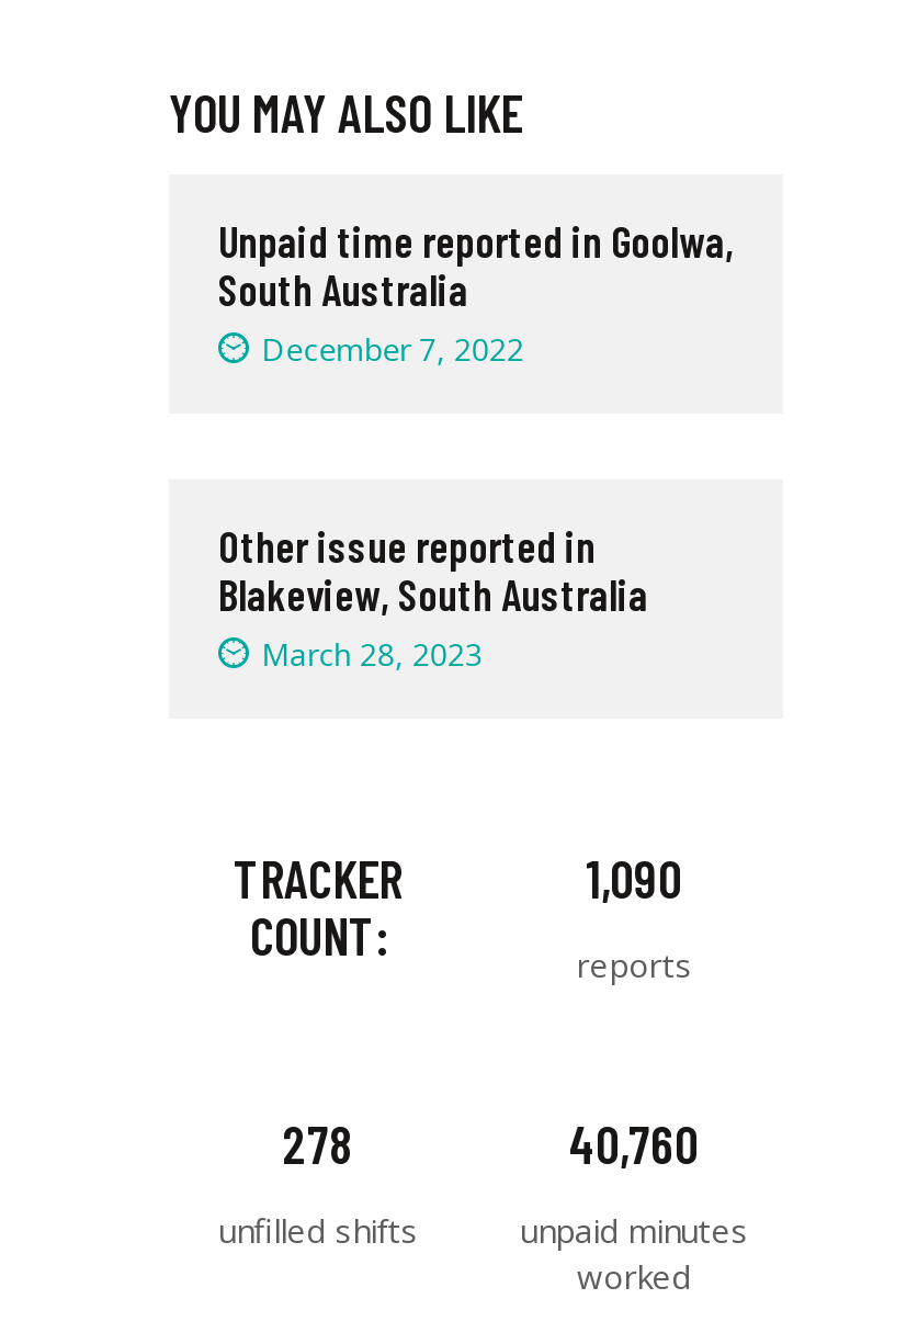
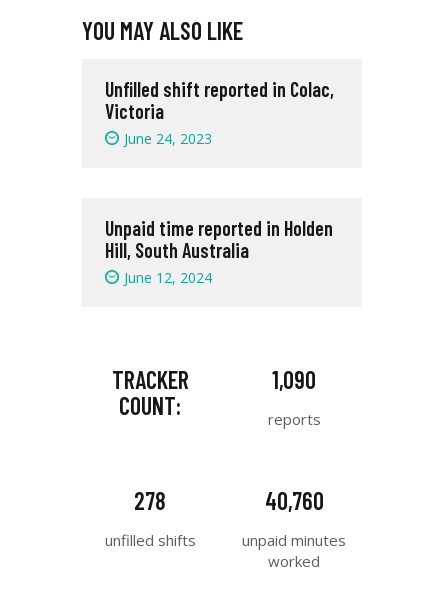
[218,215,734,370] Unpaid time reported in Goolwa, | South Australia | December 7, 2022 -> [104,77,333,148] Unfilled shift reported in Colac, | Victoria | June 24, 2023
[218,520,648,675] Other issue reported in | Blakeview, South Australia | March 28, 2023 -> [104,216,332,287] Unpaid time reported in Holden | Hill, South Australia | June 12, 2024

